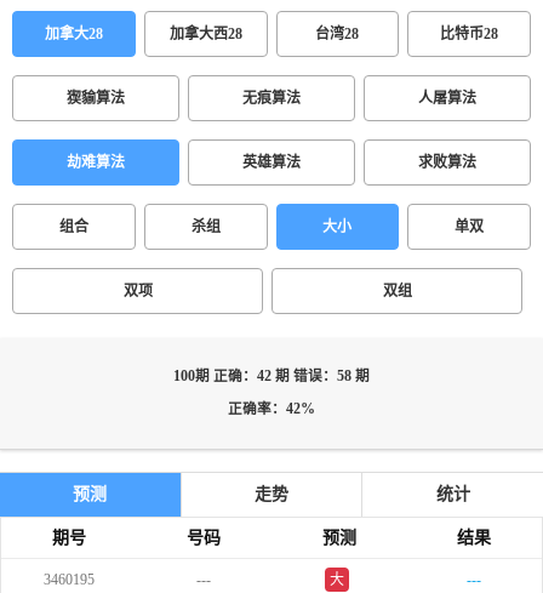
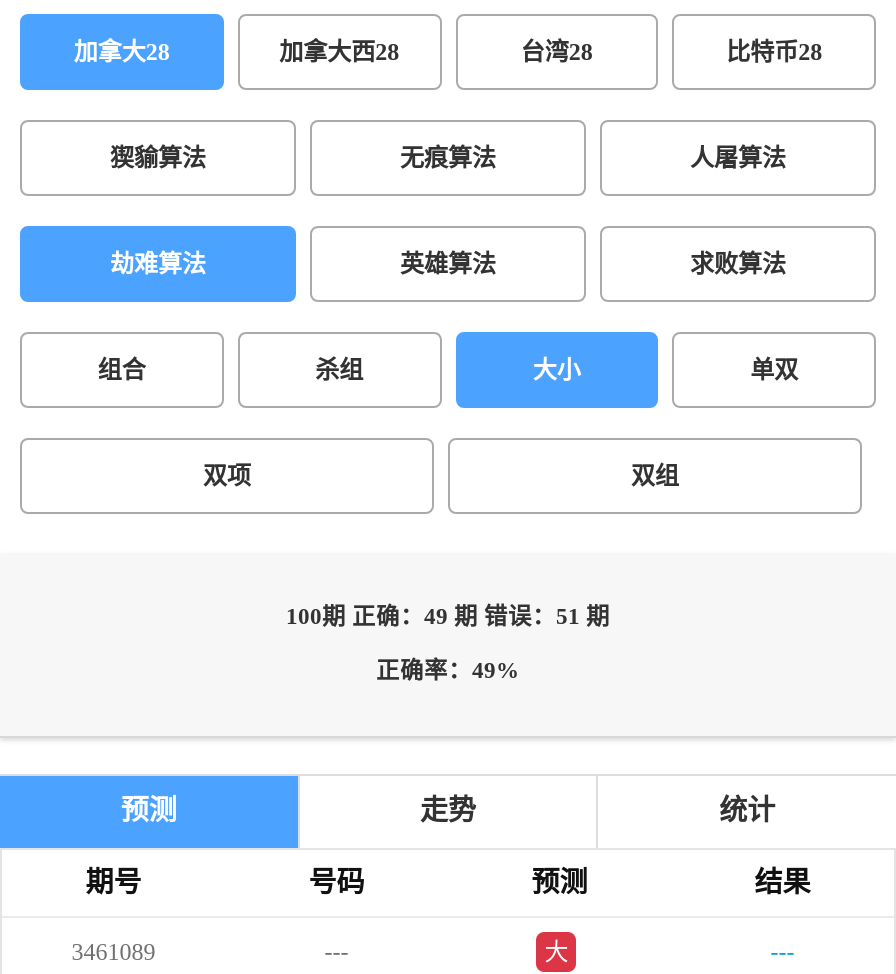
[173,369,370,384] 100期 正确：42 期 错误：58 期 -> [286,604,610,630] 100期 正确：49 期 错误：51 期
[228,401,315,417] 正确率：42% -> [376,658,520,684] 正确率：49%
[43,571,94,588] 3460195 -> [72,938,156,966] 3461089

